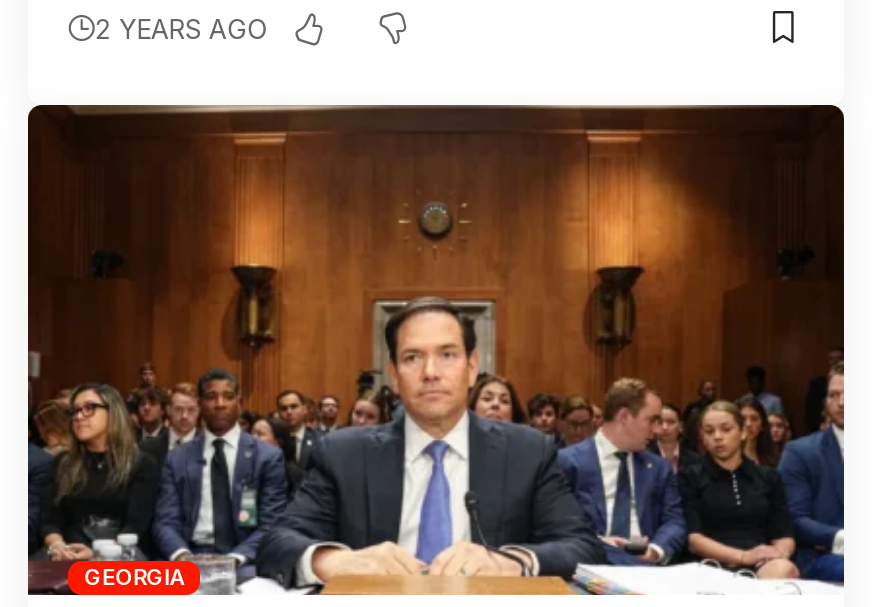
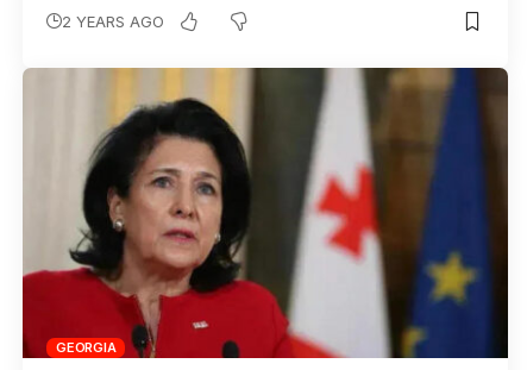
[26,103,846,597] [image] -> [21,67,509,359] [image]

